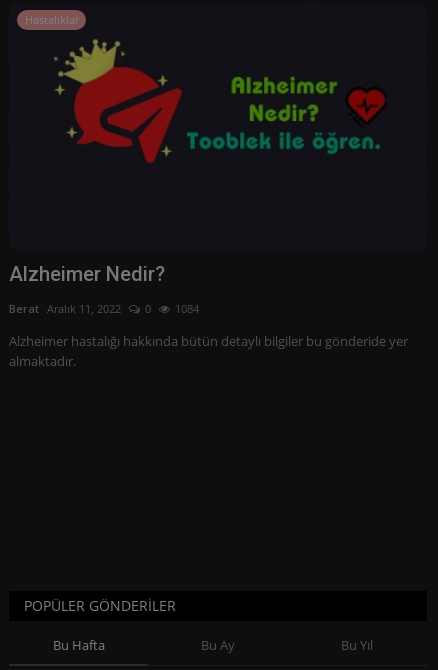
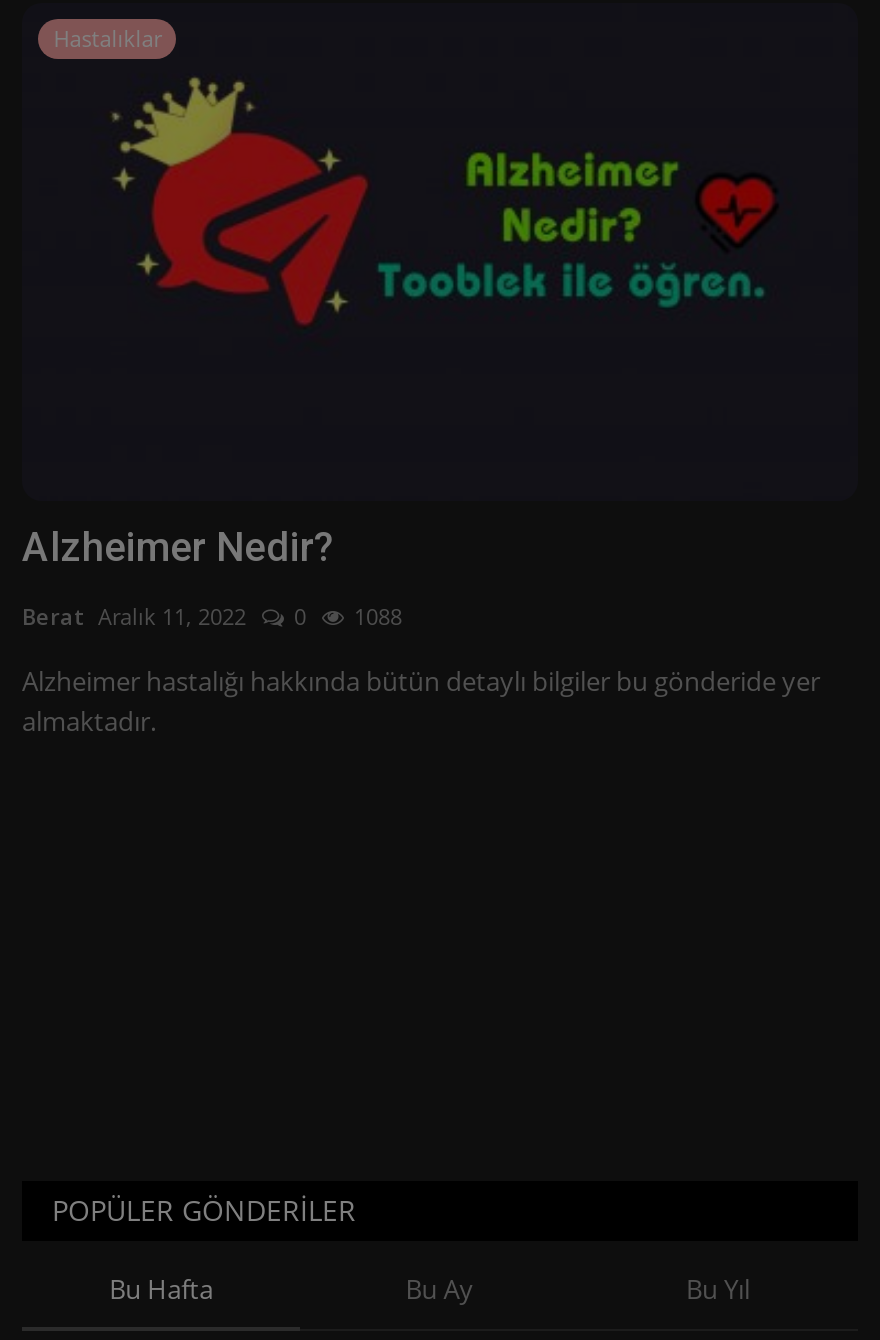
[9,301,199,316] Berat Aralık 11, 2022 0 1084 -> [22,600,402,630] Berat Aralık 11, 2022 0 1088

